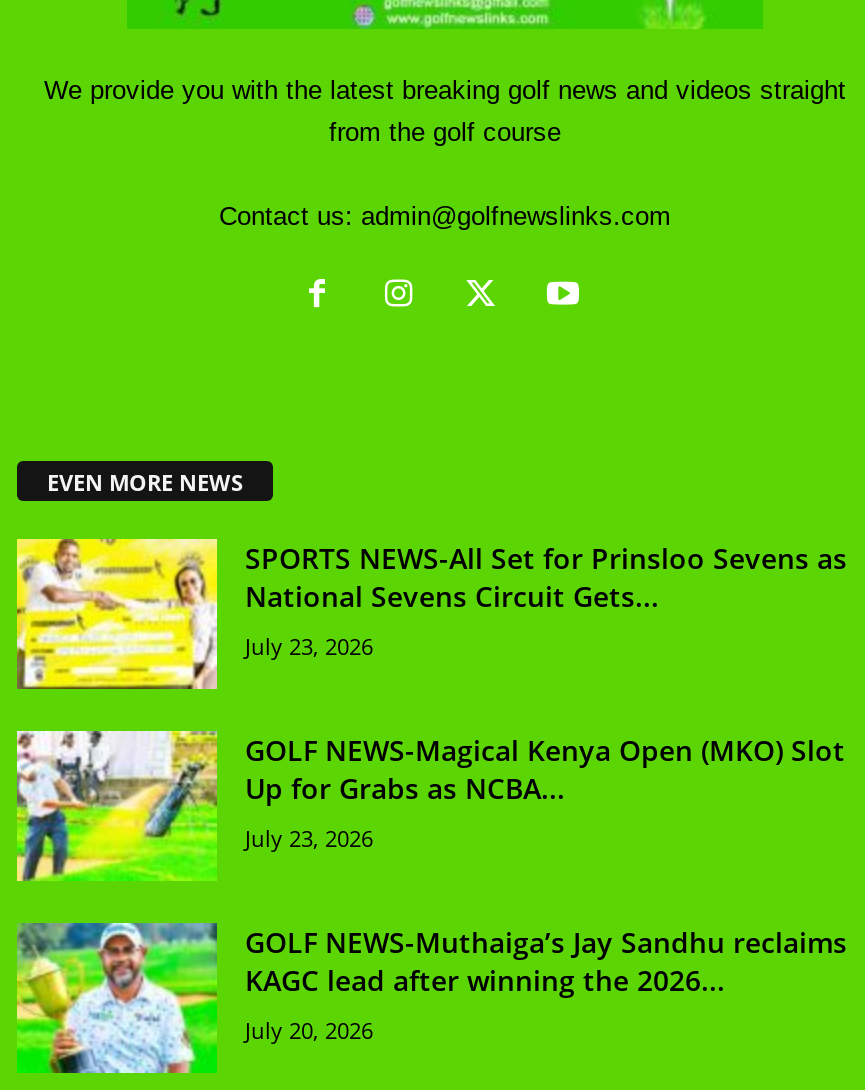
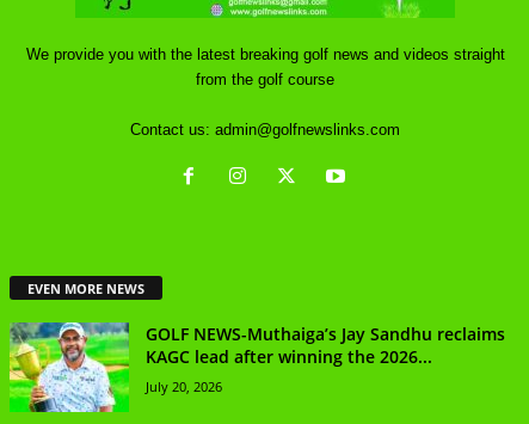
[15,538,847,854] [image] | SPORTS NEWS-All Set for Prinsloo Sevens as | National Sevens Circuit Gets... | July 23, 2026 | GOLF NEWS-Magical Kenya Open (MKO) Slot | Up for Grabs as NCBA... | July 23, 2026 -> none
[15,728,217,882] [image] -> none

